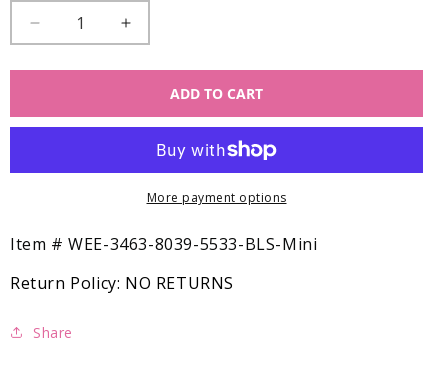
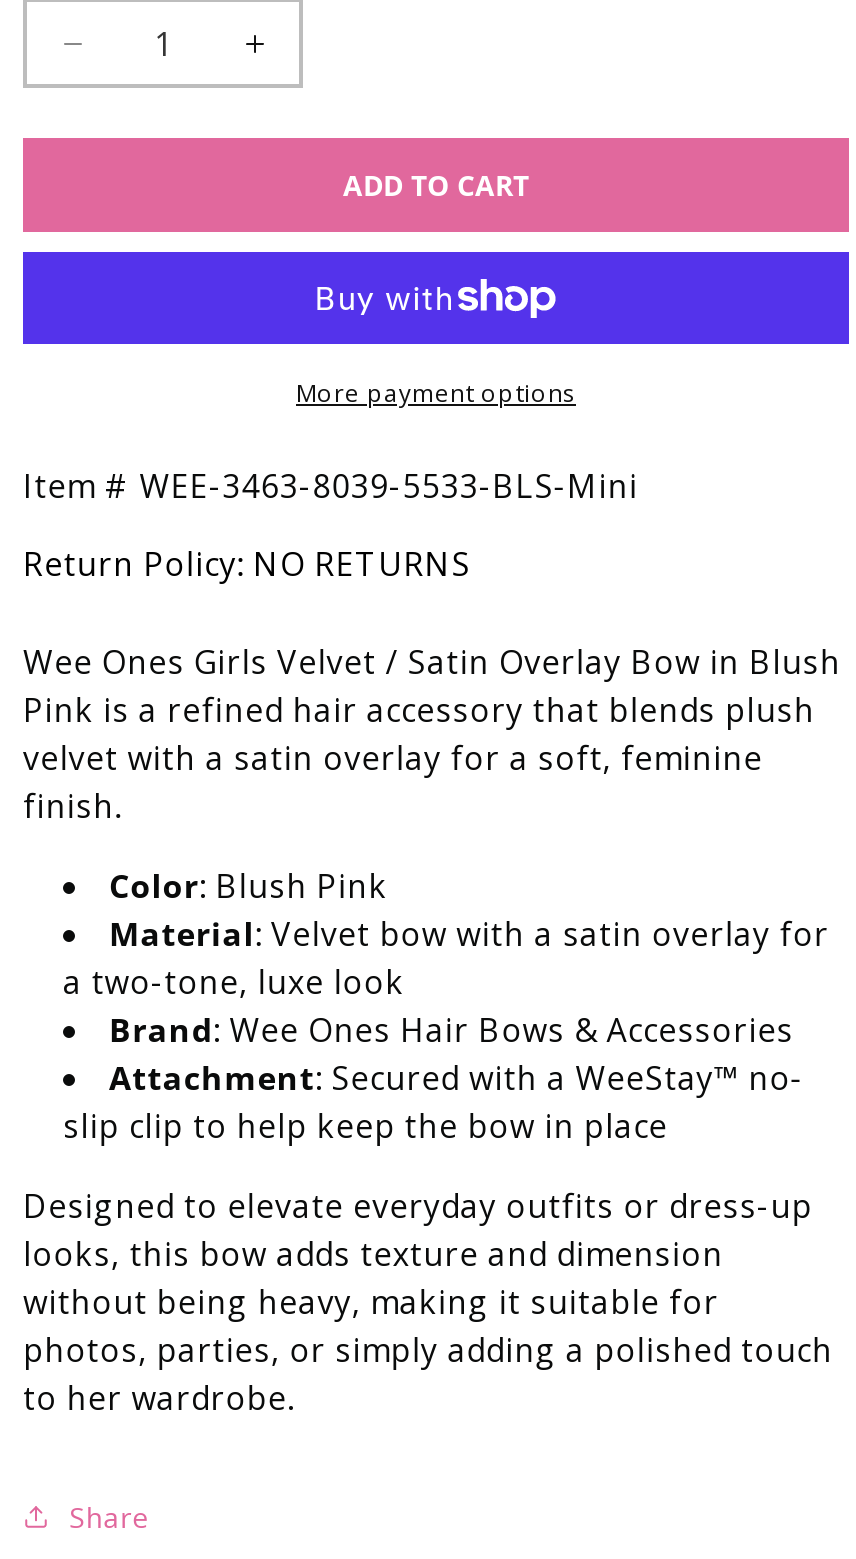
none -> [23,641,841,1421] Wee Ones Girls Velvet / Satin Overlay Bow in Blush | Pink is a refined hair accessory that blends plush | velvet with a satin overlay for a soft, feminine | finish. | Color: Blush Pink | Material: Velvet bow with a satin overlay for | a two-tone, luxe look | Brand: Wee Ones Hair Bows & Accessories | Attachment: Secured with a WeeStay™ no- | slip clip to help keep the bow in place | Designed to elevate everyday outfits or dress-up | looks, this bow adds texture and dimension | without being heavy, making it suitable for | photos, parties, or simply adding a polished touch | to her wardrobe.

